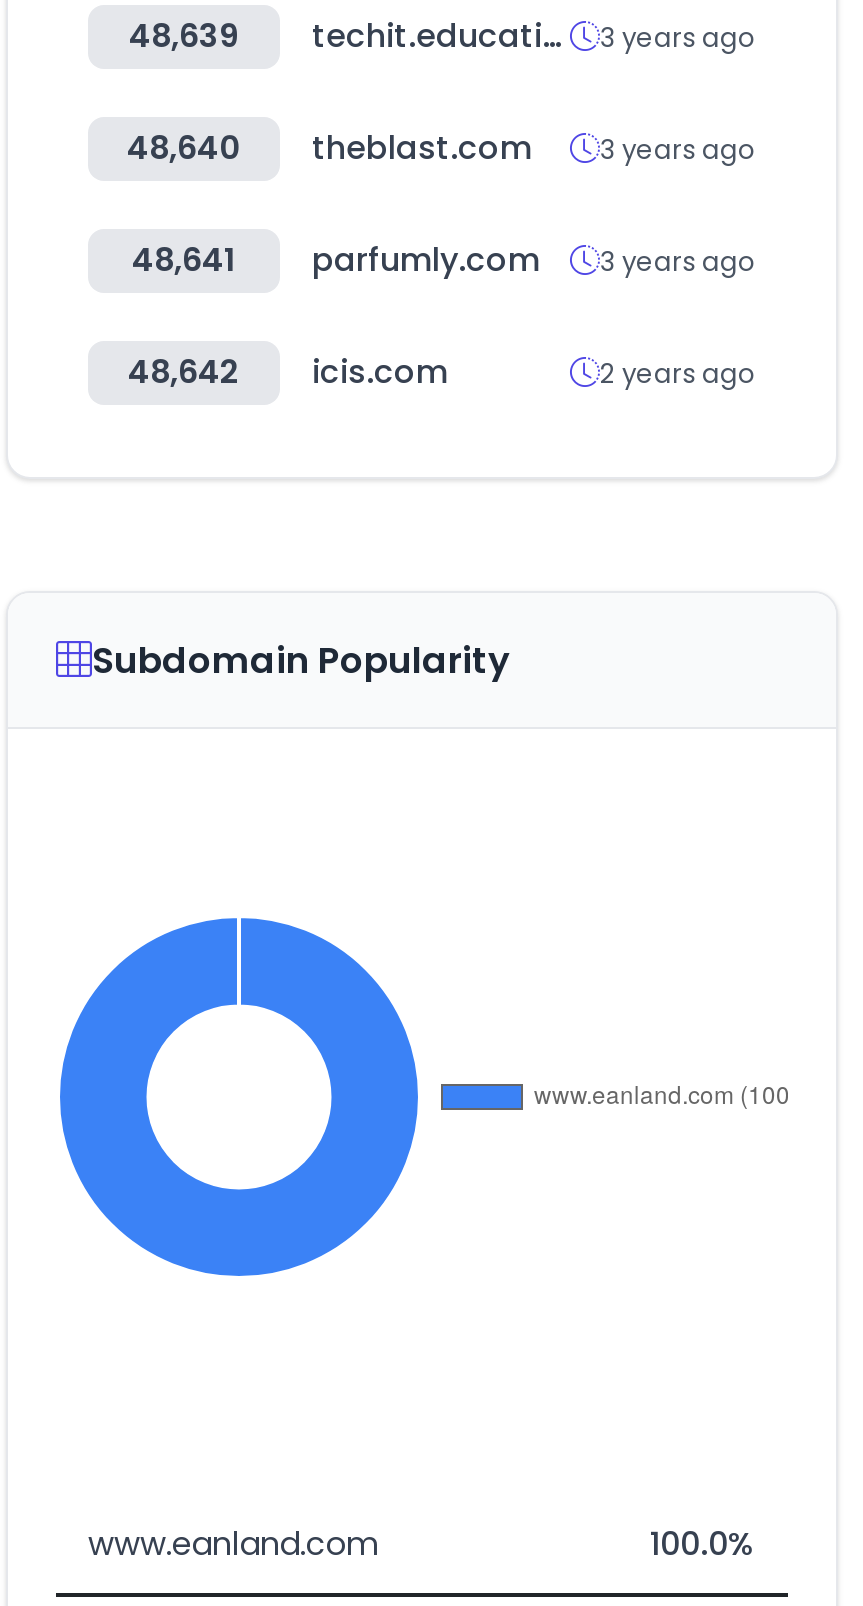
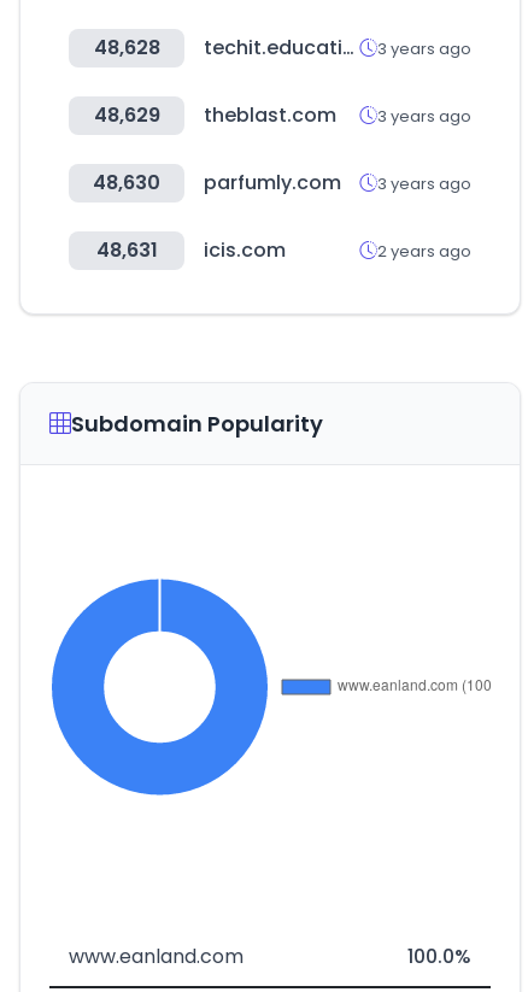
[129,13,239,59] 48,639 -> [93,34,160,61] 48,628
[127,125,756,171] 48,640 theblast.com 3 years ago -> [93,101,471,129] 48,629 theblast.com 3 years ago
[132,237,756,283] 48,641 parfumly.com 3 years ago -> [93,169,471,196] 48,630 parfumly.com 3 years ago
[128,349,448,395] 48,642 icis.com -> [96,236,286,264] 48,631 icis.com

